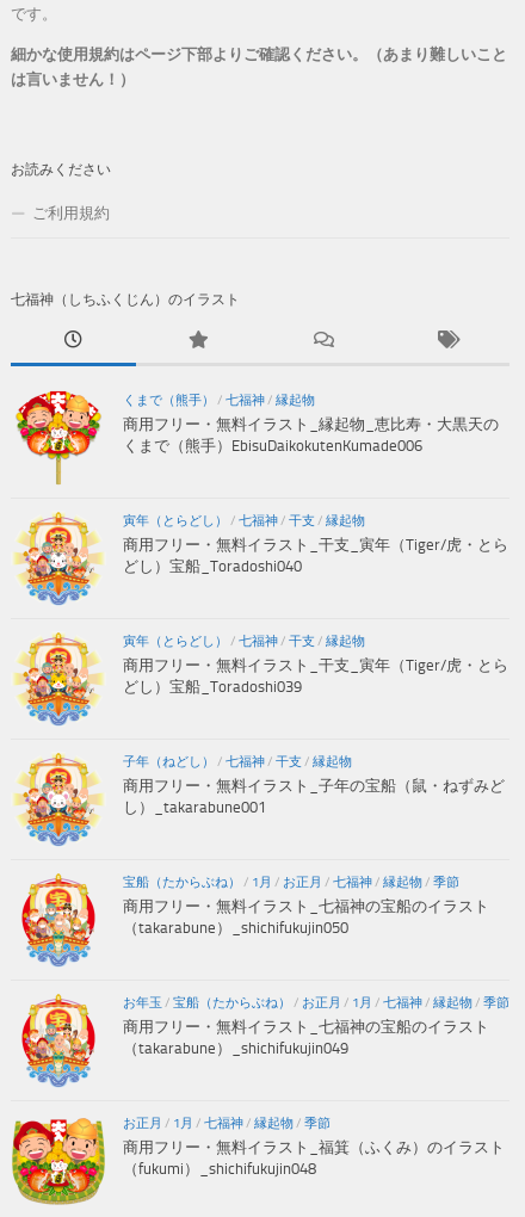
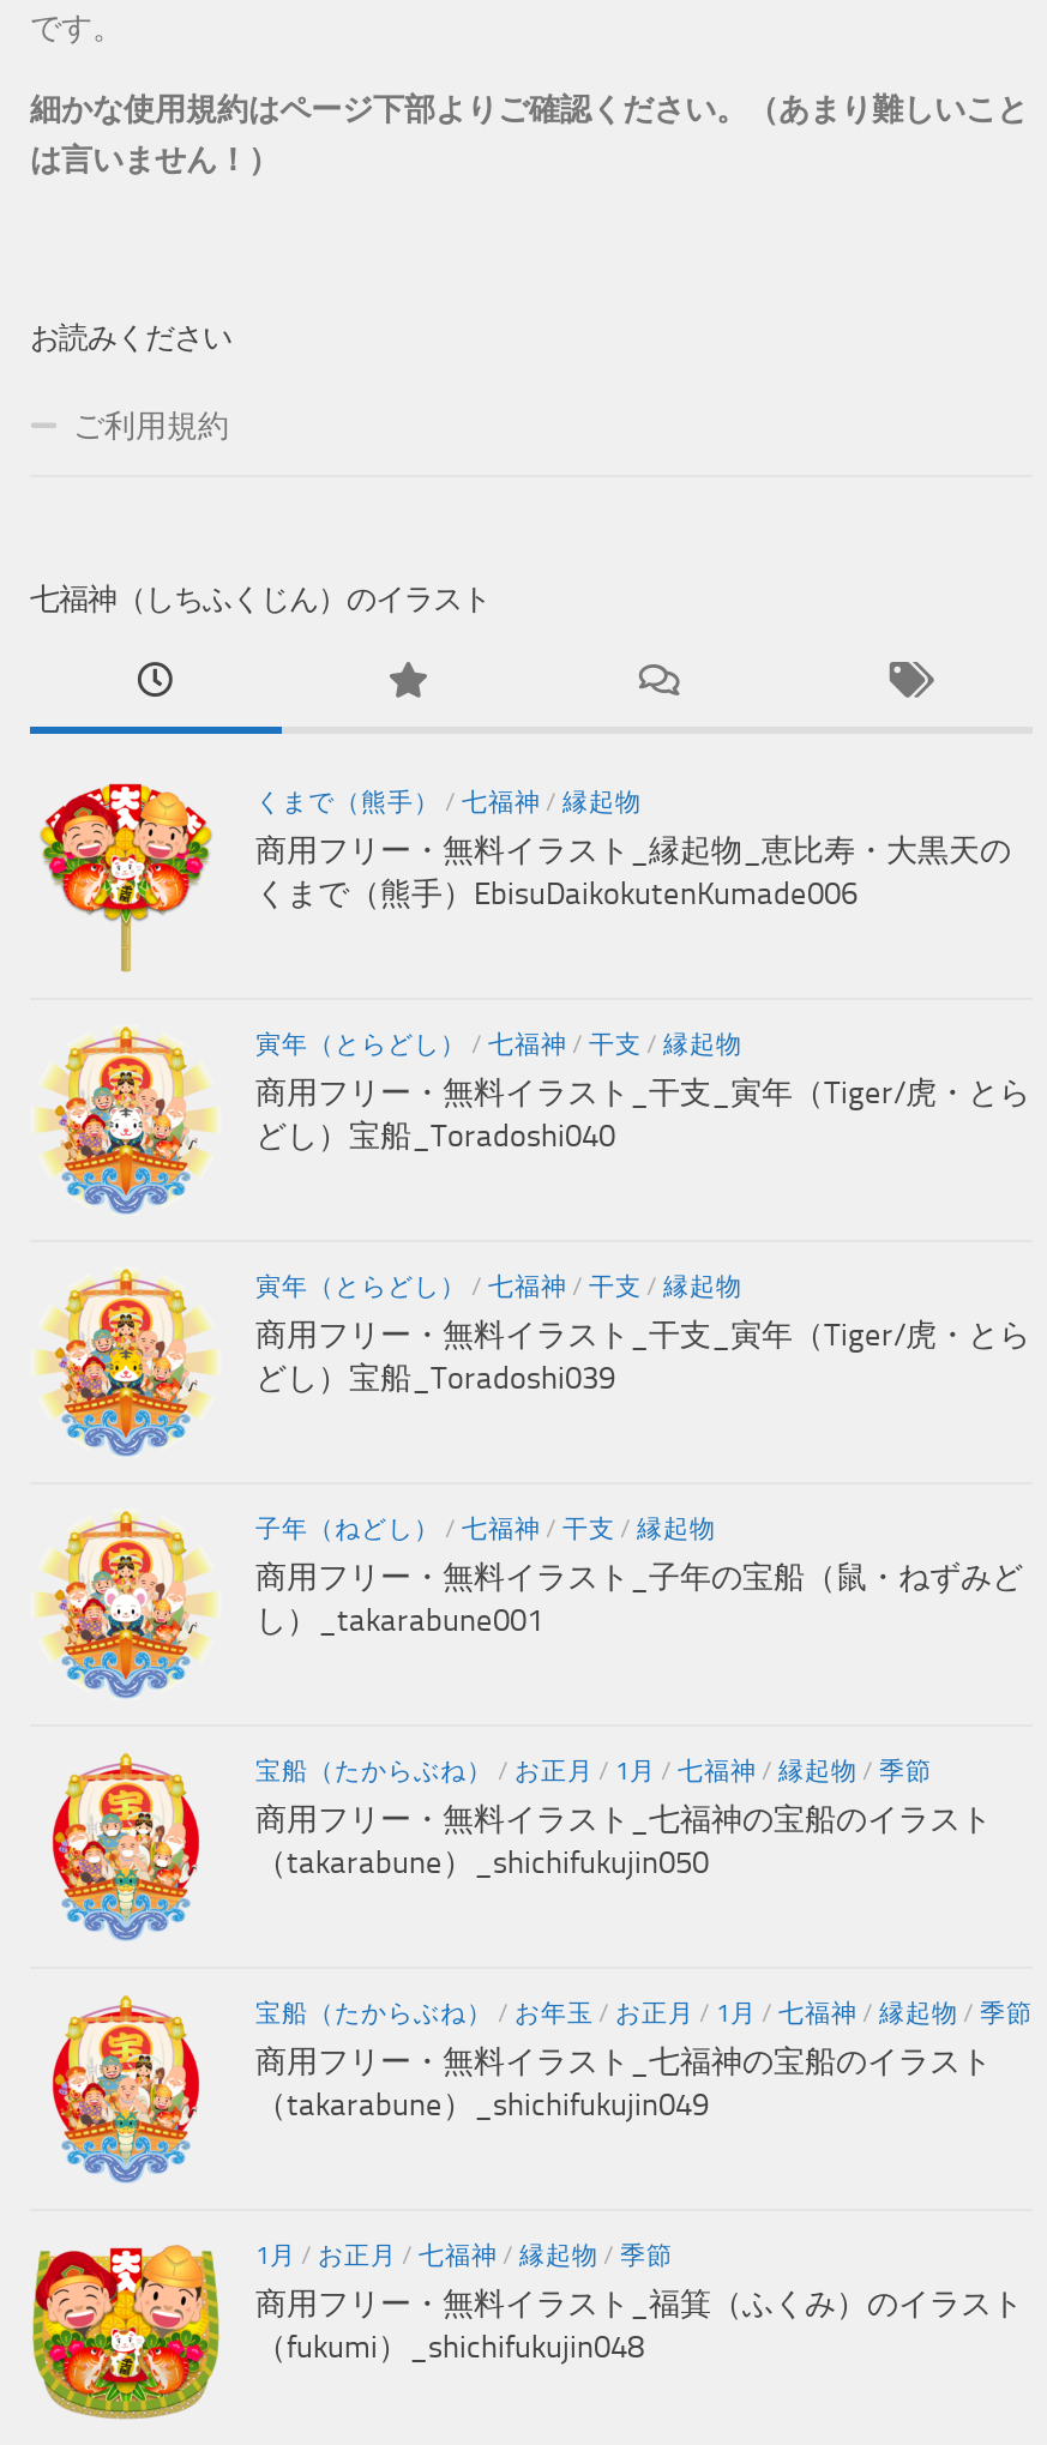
[123,874,459,889] 宝船（たからぶね）/ 1月/お正月/七福神/縁起物/季節 -> [255,1757,932,1788] 宝船（たからぶね）/お正月/ 1月/七福神/縁起物/季節
[123,994,509,1010] お年玉/宝船（たからぶね）/お正月/ 1月/七福神/縁起物/季節 -> [255,1999,1033,2030] 宝船（たからぶね）/お年玉/お正月/ 1月/七福神/縁起物/季節
[123,1115,331,1130] お正月/ 1月/七福神/縁起物/季節 -> [255,2241,673,2272] 1月/お正月/七福神/縁起物/季節

